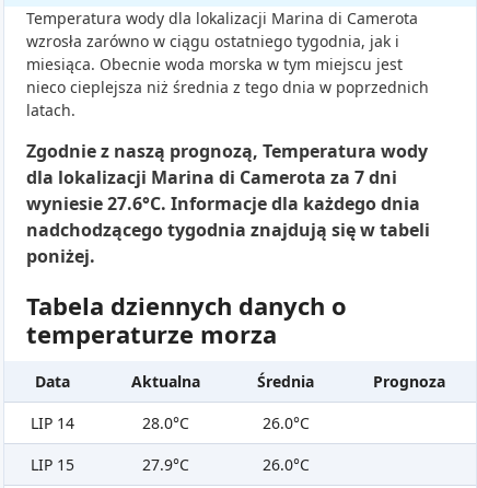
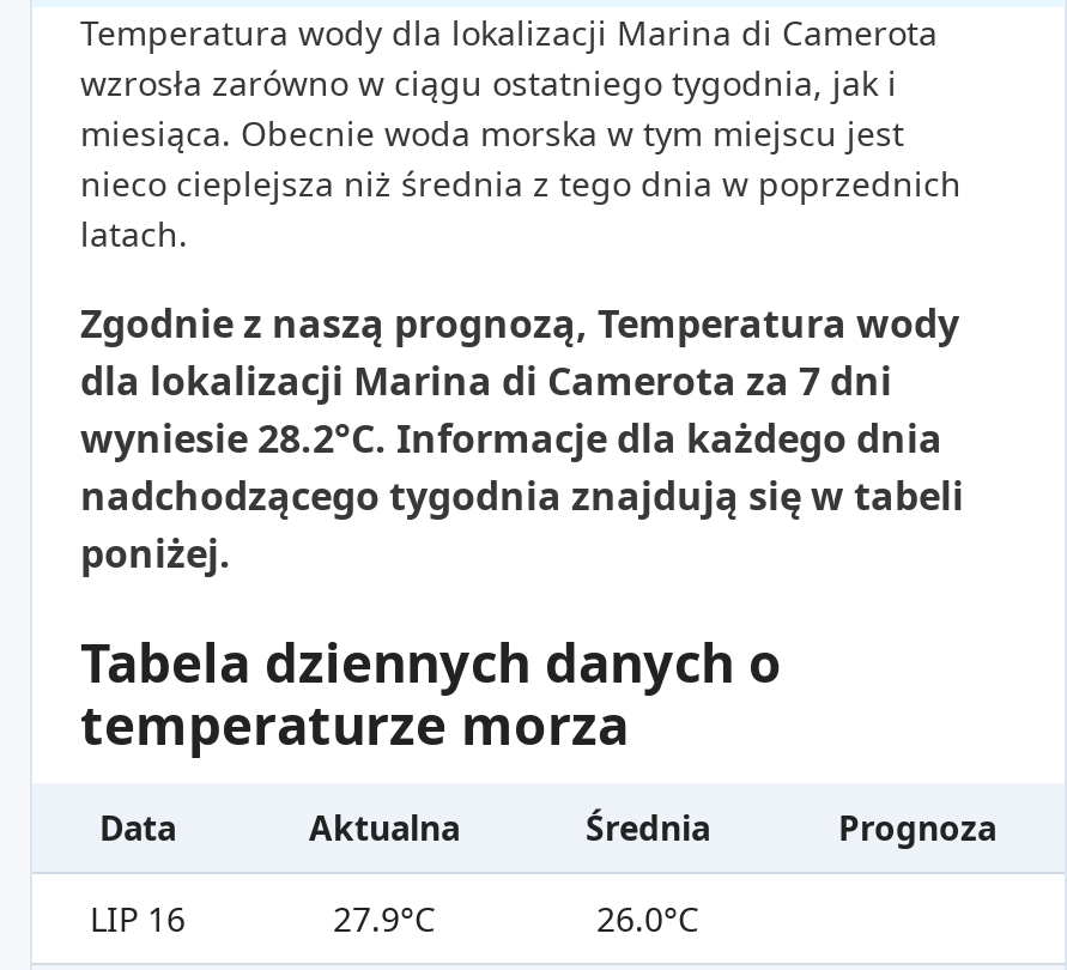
[26,192,420,216] wyniesie 27.6°C. Informacje dla każdego dnia -> [80,413,942,465] wyniesie 28.2°C. Informacje dla każdego dnia
[31,413,309,475] LIP 14 | 28.0°C | 26.0°C | LIP 15 -> [90,896,186,942] LIP 16

